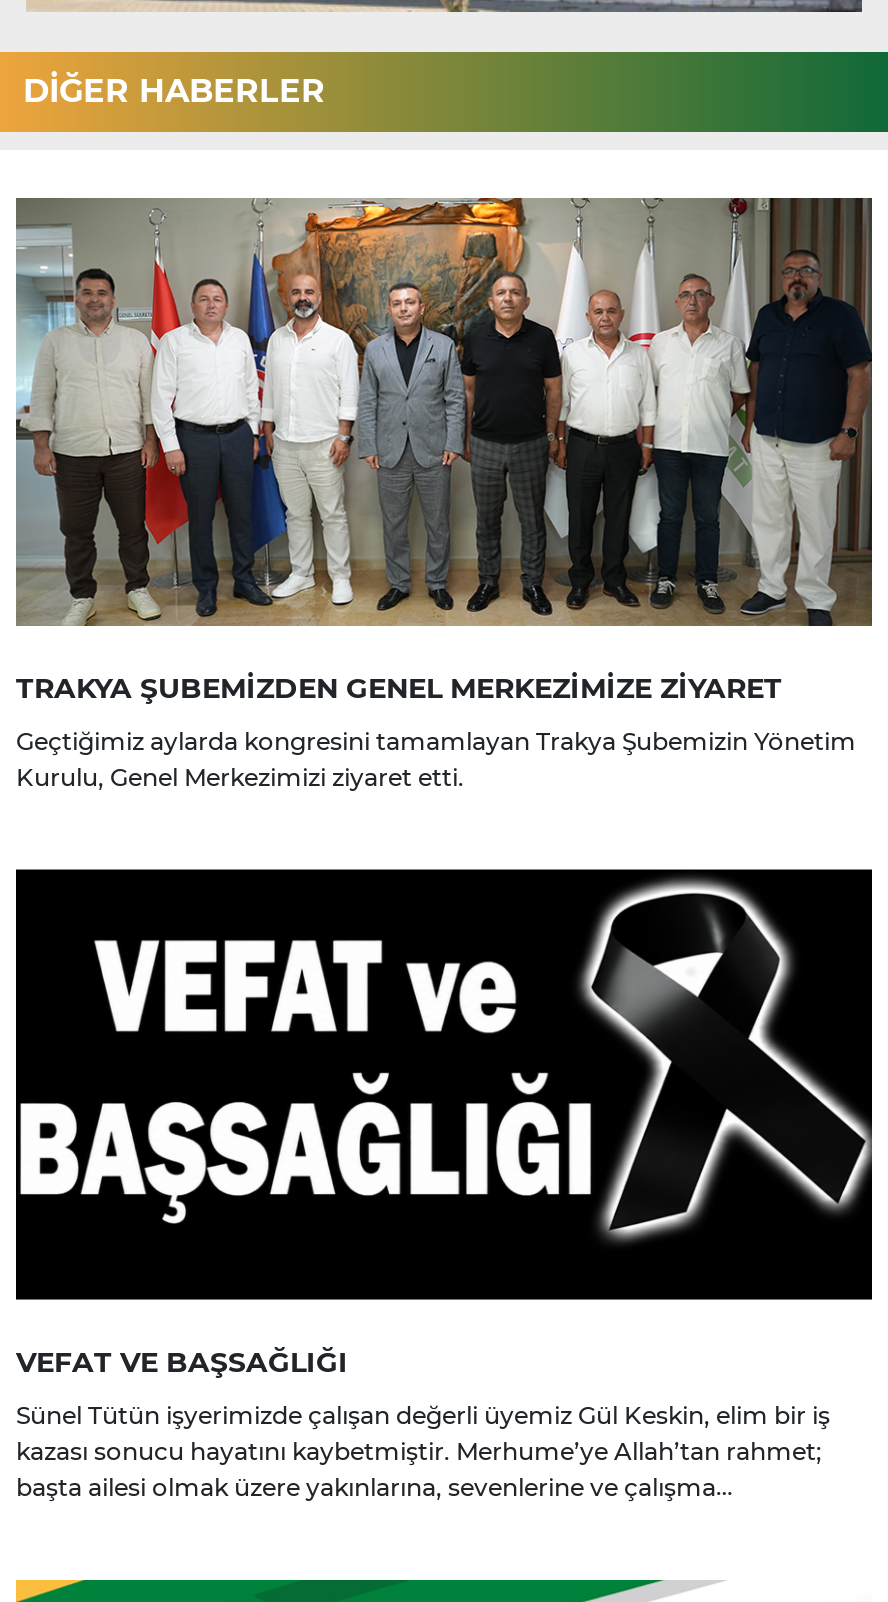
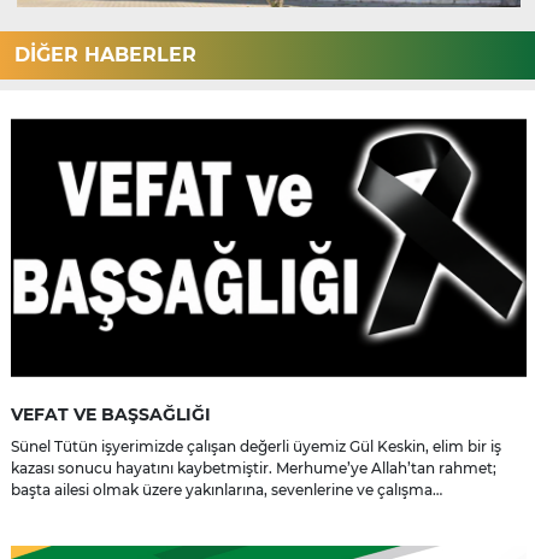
[16,196,872,792] [image] | TRAKYA ŞUBEMİZDEN GENEL MERKEZİMİZE ZİYARET | Geçtiğimiz aylarda kongresini tamamlayan Trakya Şubemizin Yönetim | Kurulu, Genel Merkezimizi ziyaret etti. -> none

